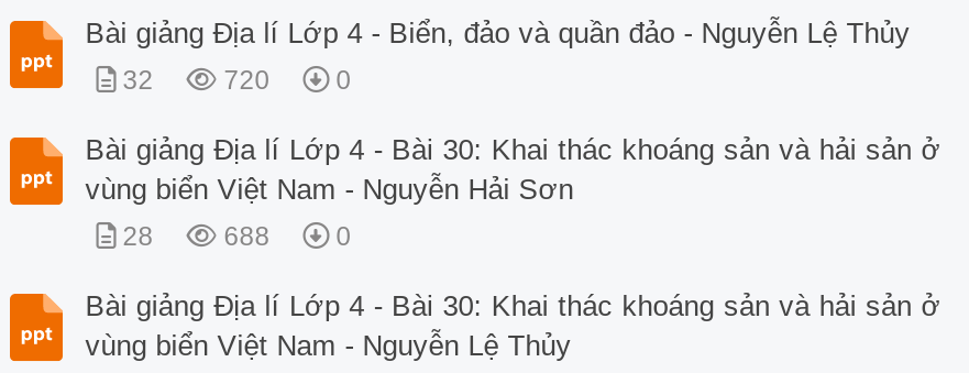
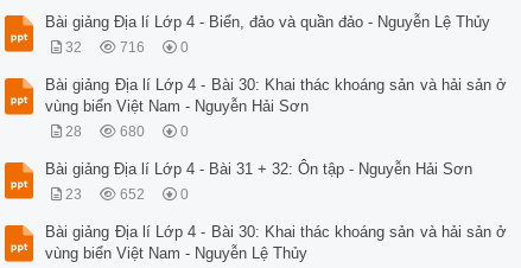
[224,65,270,96] 720 -> [120,39,145,56] 716
[224,221,270,252] 688 -> [45,123,473,203] 680 | 0 | Bài giảng Địa lí Lớp 4 - Bài 31 + 32: Ôn tập - Nguyễn Hải Sơn | 23 | 652

